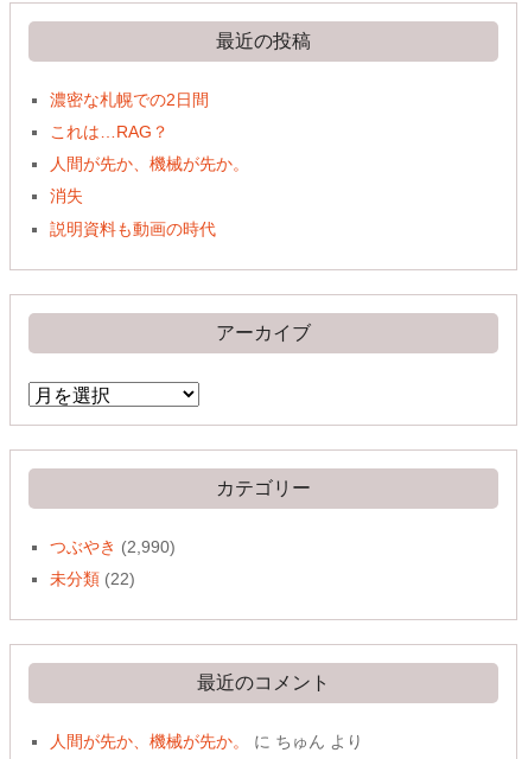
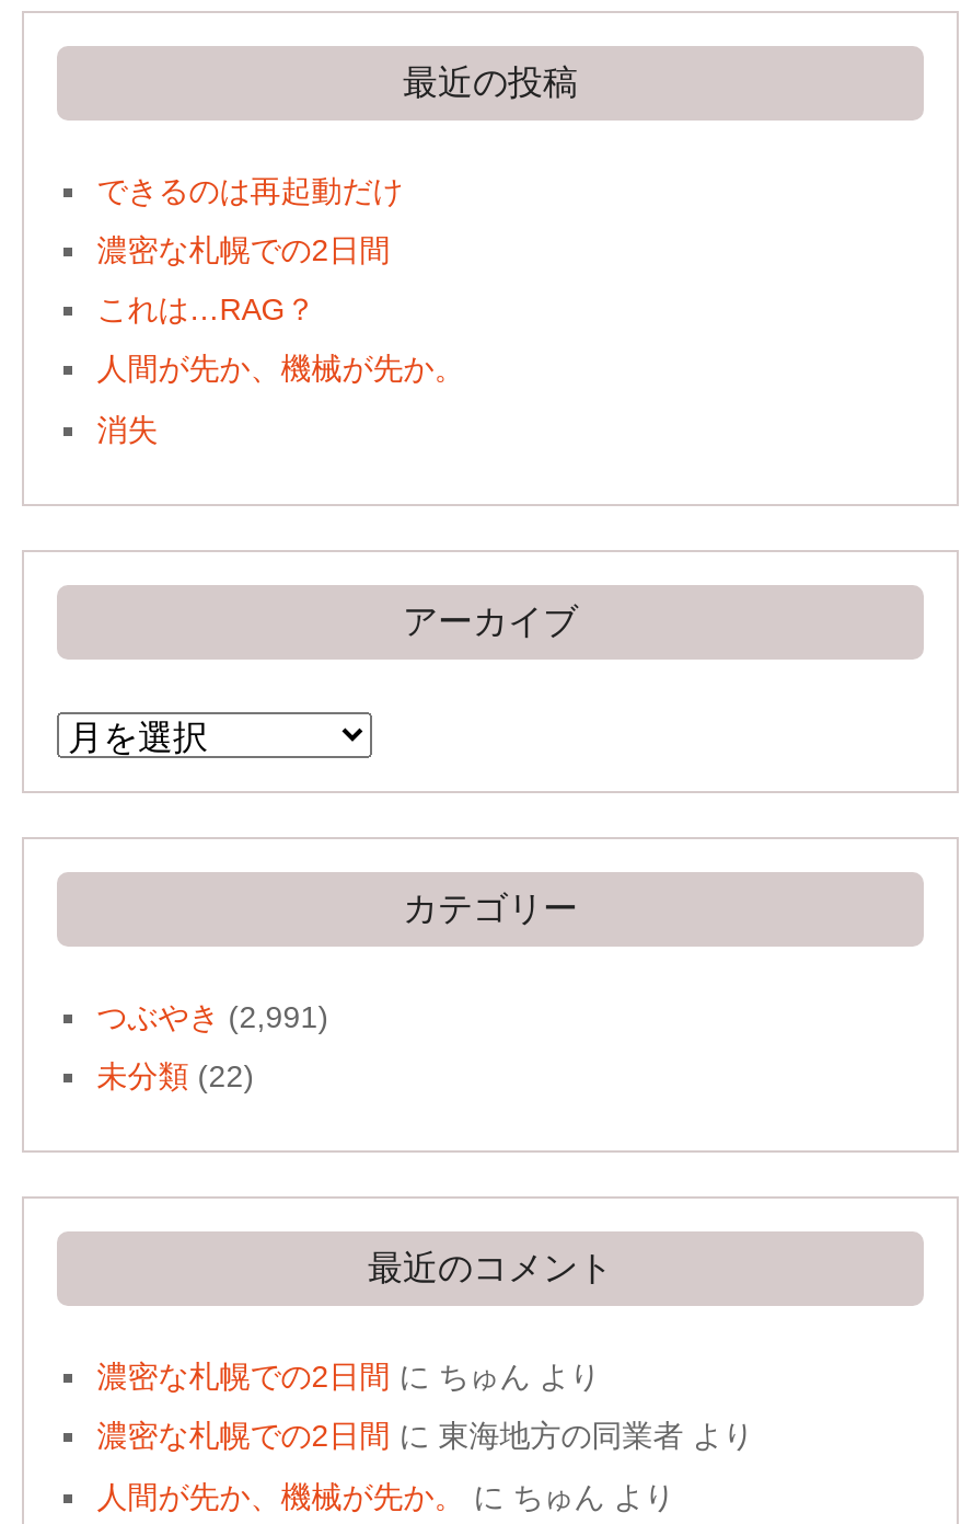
none -> [97,173,403,208] できるのは再起動だけ
[50,219,216,238] 説明資料も動画の時代 -> none
[50,537,176,556] つぶやき(2,990) -> [97,999,329,1034] つぶやき(2,991)
none -> [97,1359,753,1453] 濃密な札幌での2日間にちゅんより | 濃密な札幌での2日間に東海地方の同業者より

